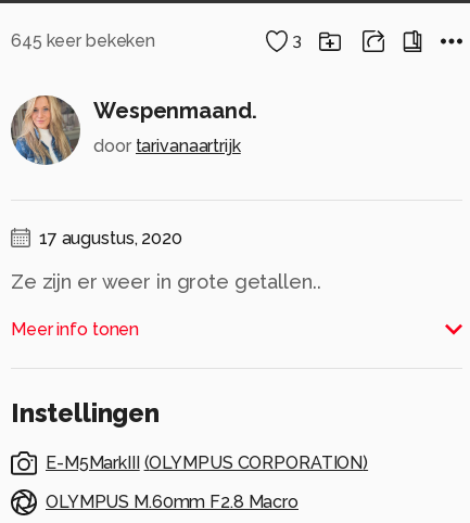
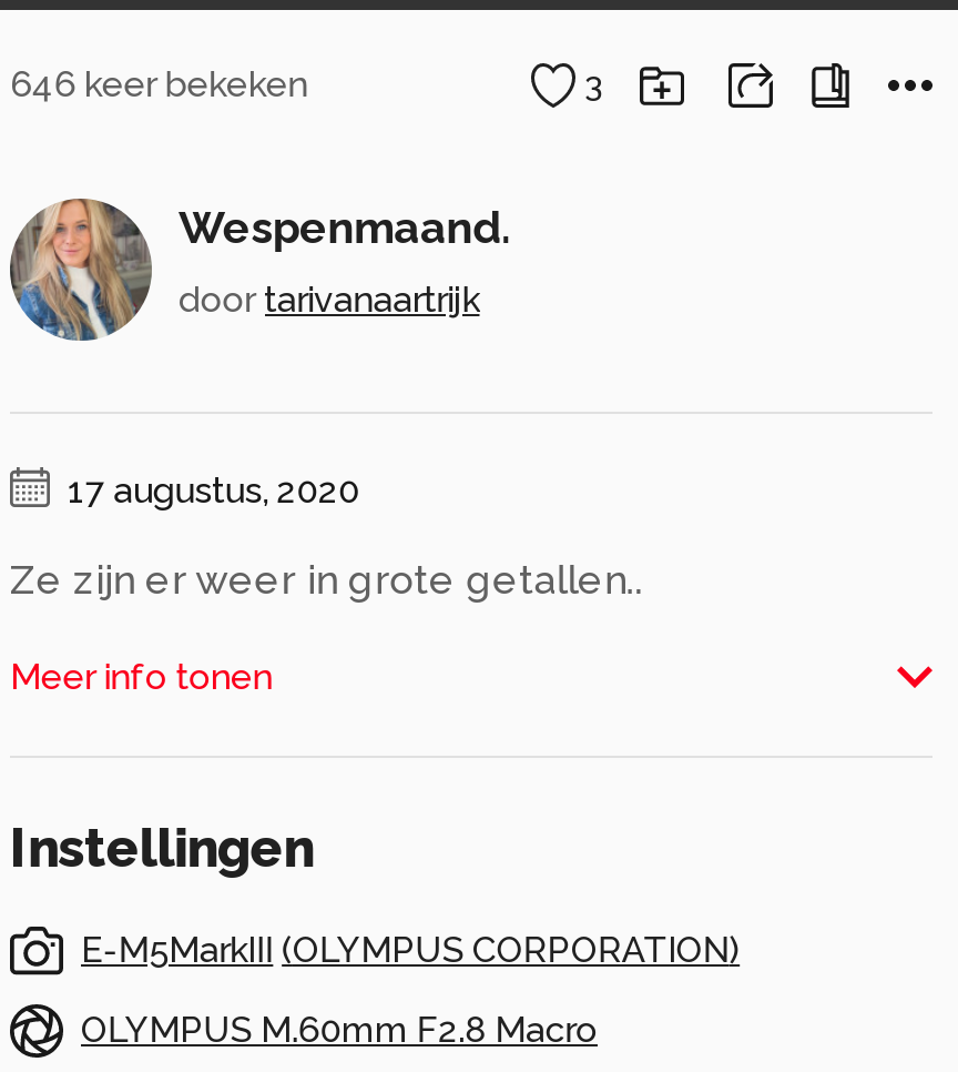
[11,30,155,51] 645 keer bekeken -> [10,63,307,105] 646 keer bekeken

